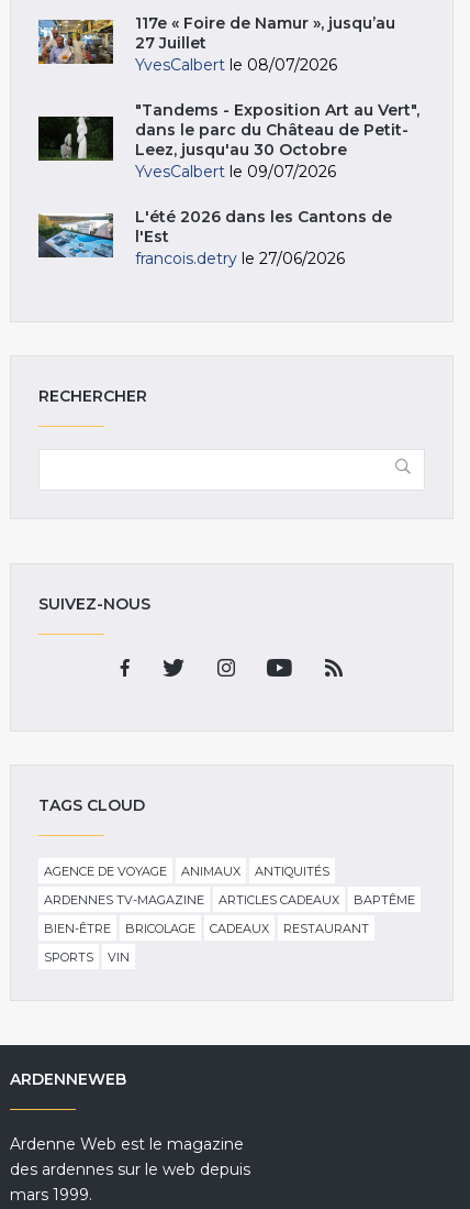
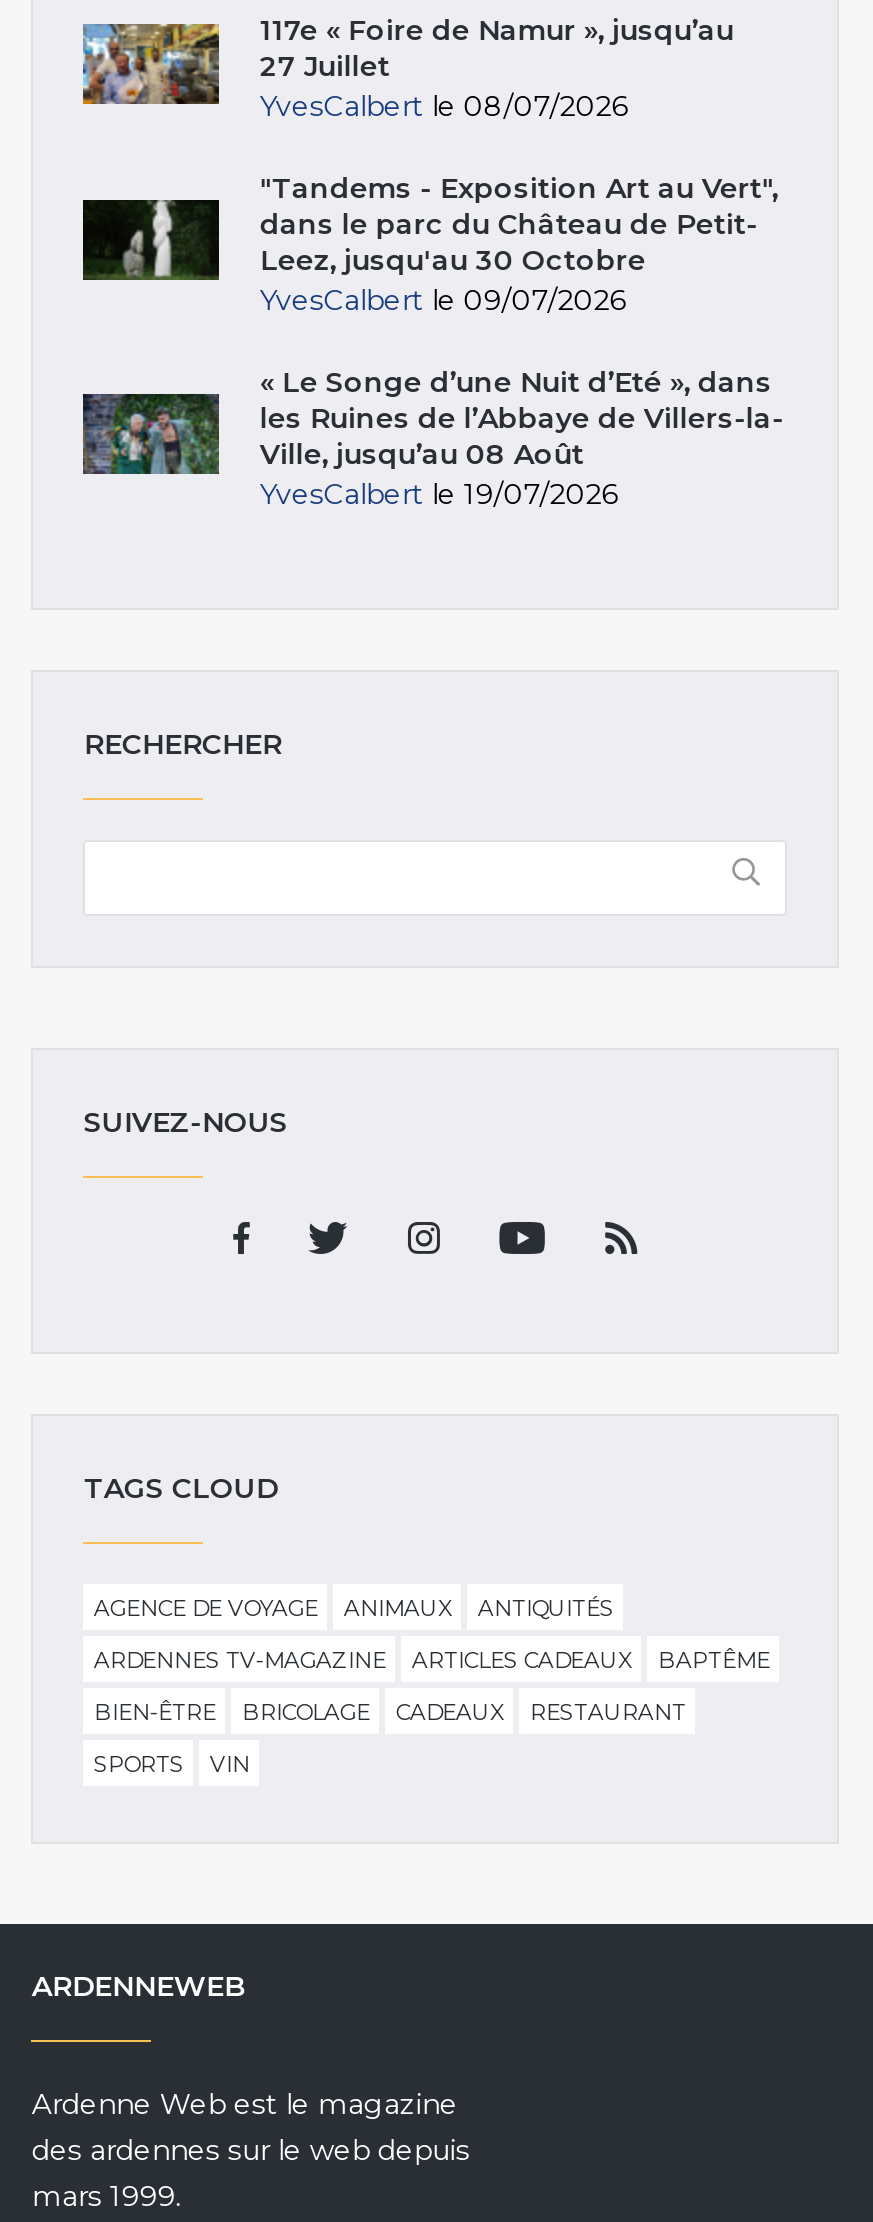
[37,206,392,268] [image] | L'été 2026 dans les Cantons de | l'Est | francois.detry le 27/06/2026 -> [83,363,784,511] [image] | « Le Songe d’une Nuit d’Eté », dans | les Ruines de l’Abbaye de Villers-la- | Ville, jusqu’au 08 Août | YvesCalbert le 19/07/2026

